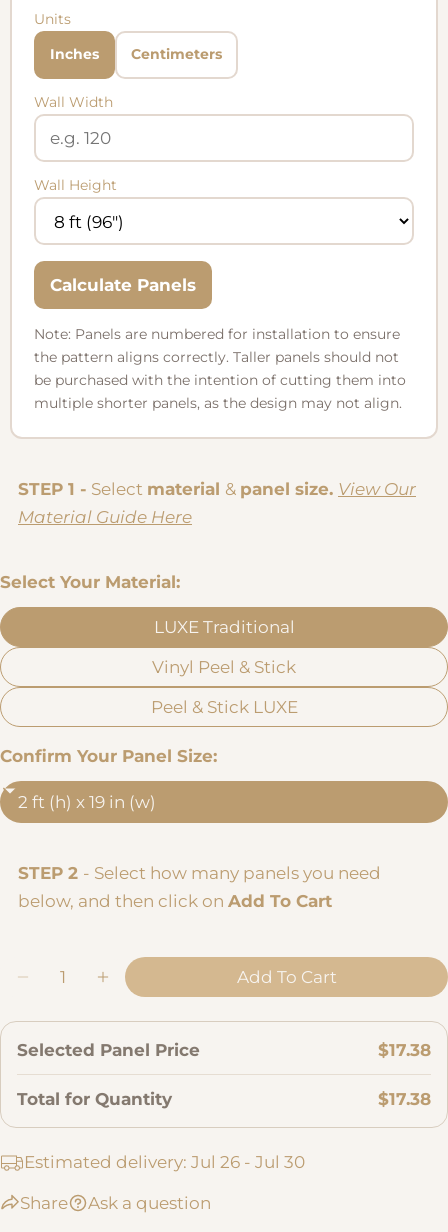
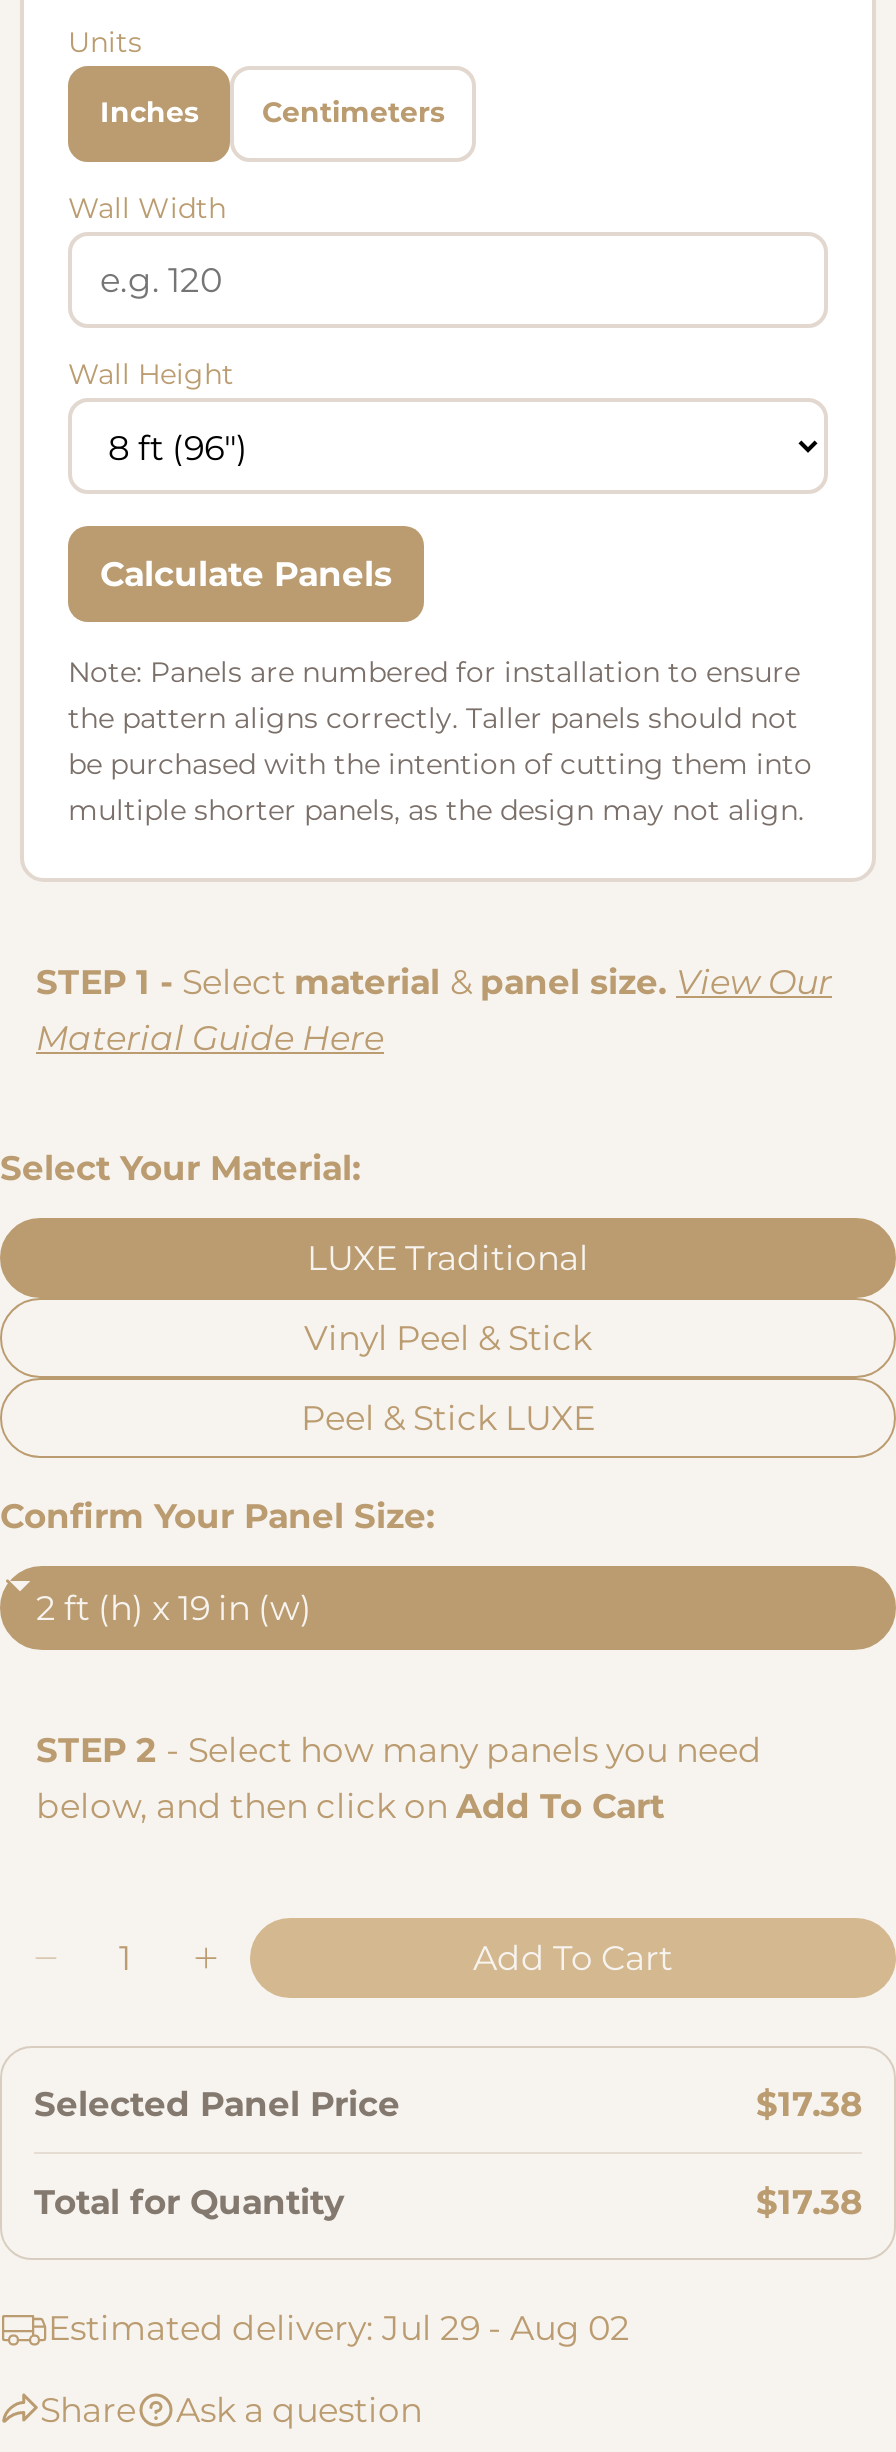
[24,1151,305,1171] Estimated delivery: Jul 26 - Jul 30 -> [48,2307,630,2347] Estimated delivery: Jul 29 - Aug 02

